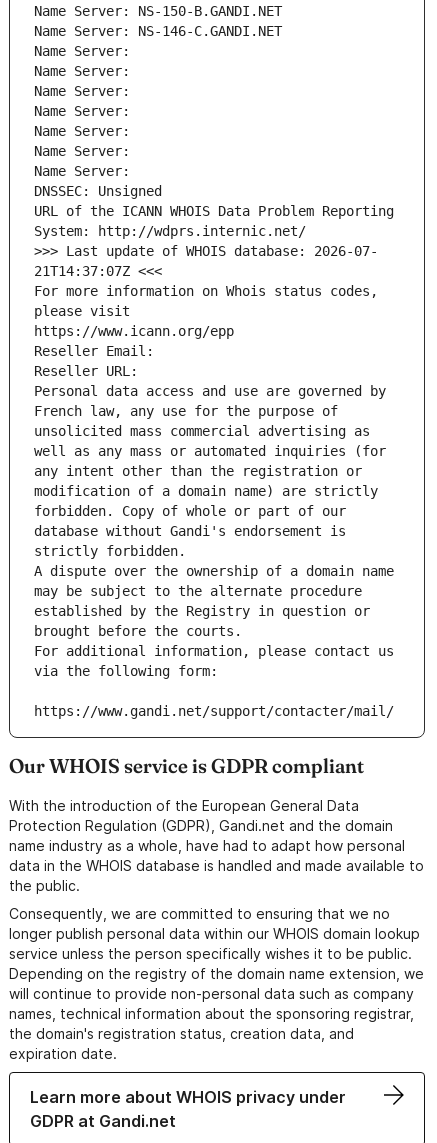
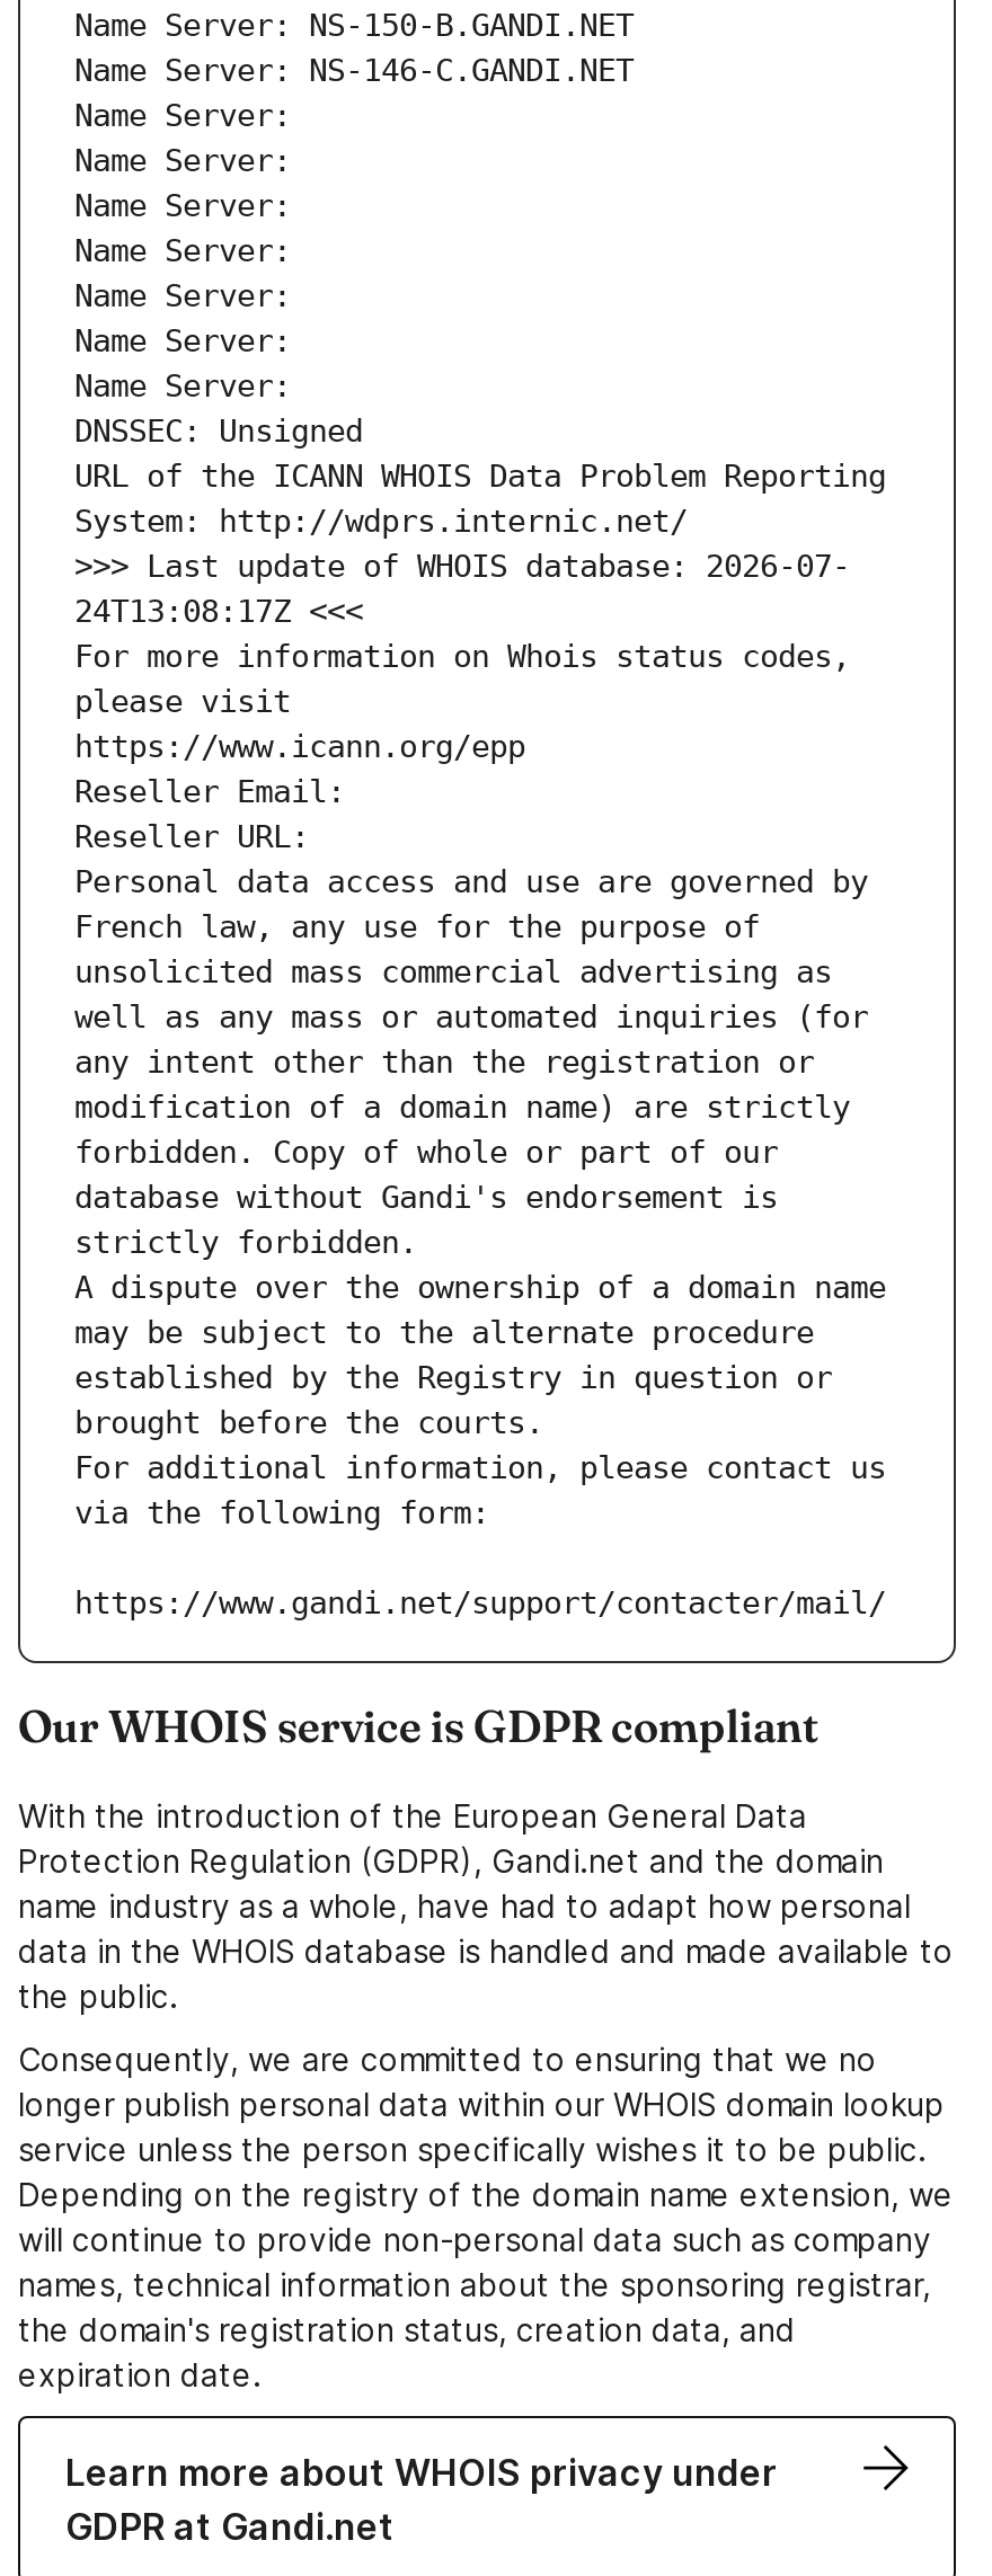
[34,263,162,279] 21T14:37:07Z <<< -> [74,594,363,630] 24T13:08:17Z <<<

